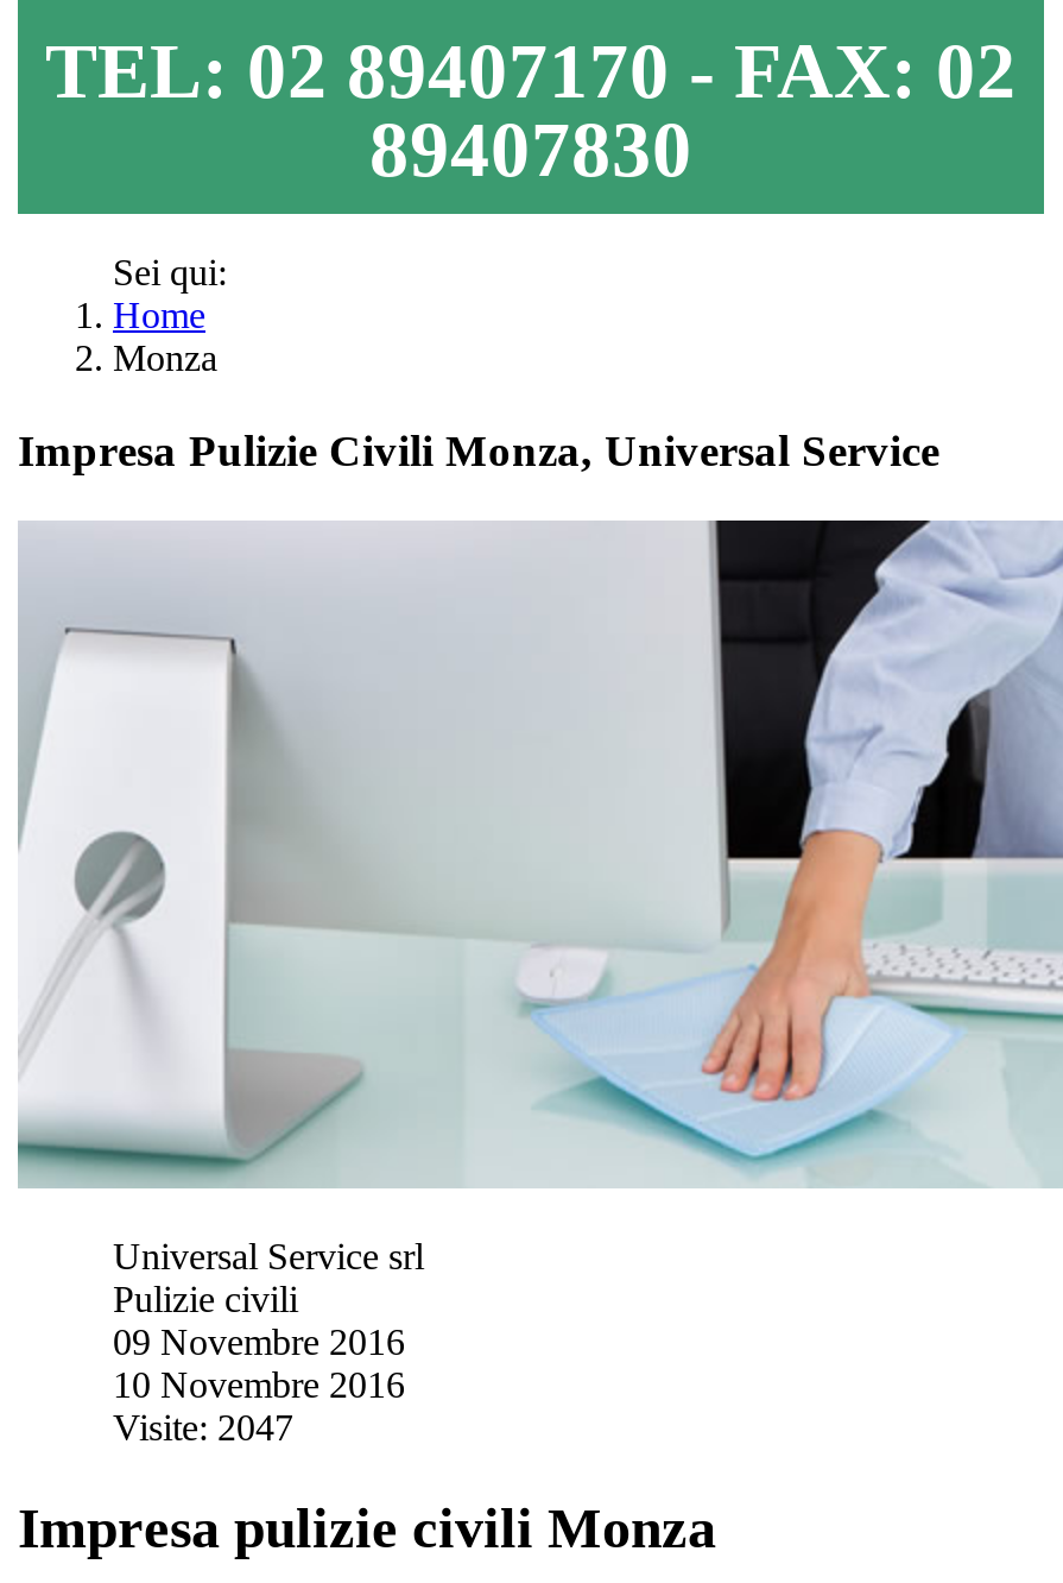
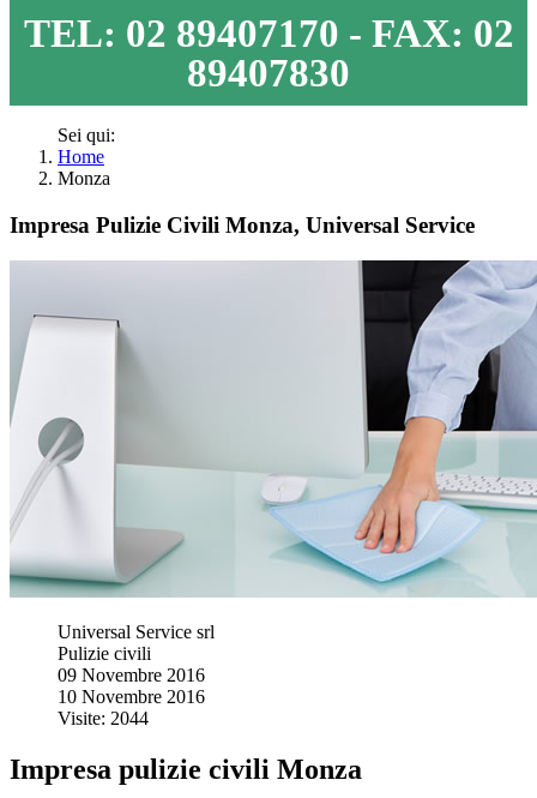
[113,1408,293,1448] Visite: 2047 -> [58,708,149,729] Visite: 2044

